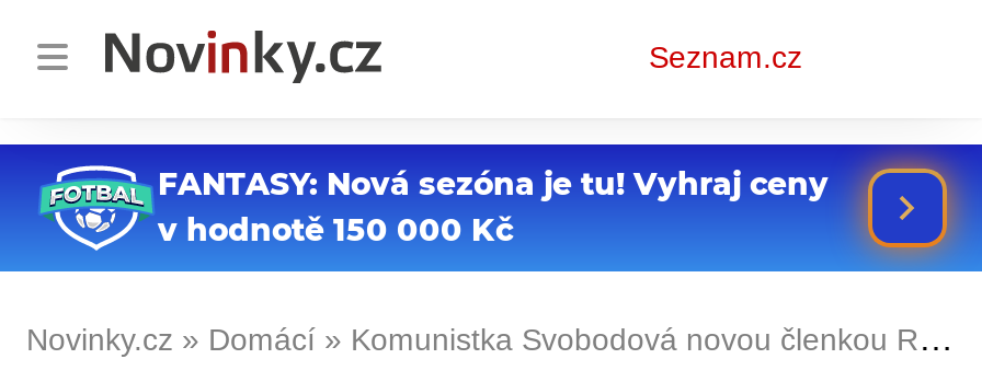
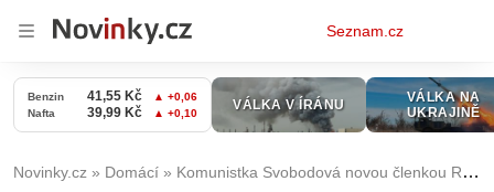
[7,142,975,274] [image] -> [3,75,491,138] [image]

